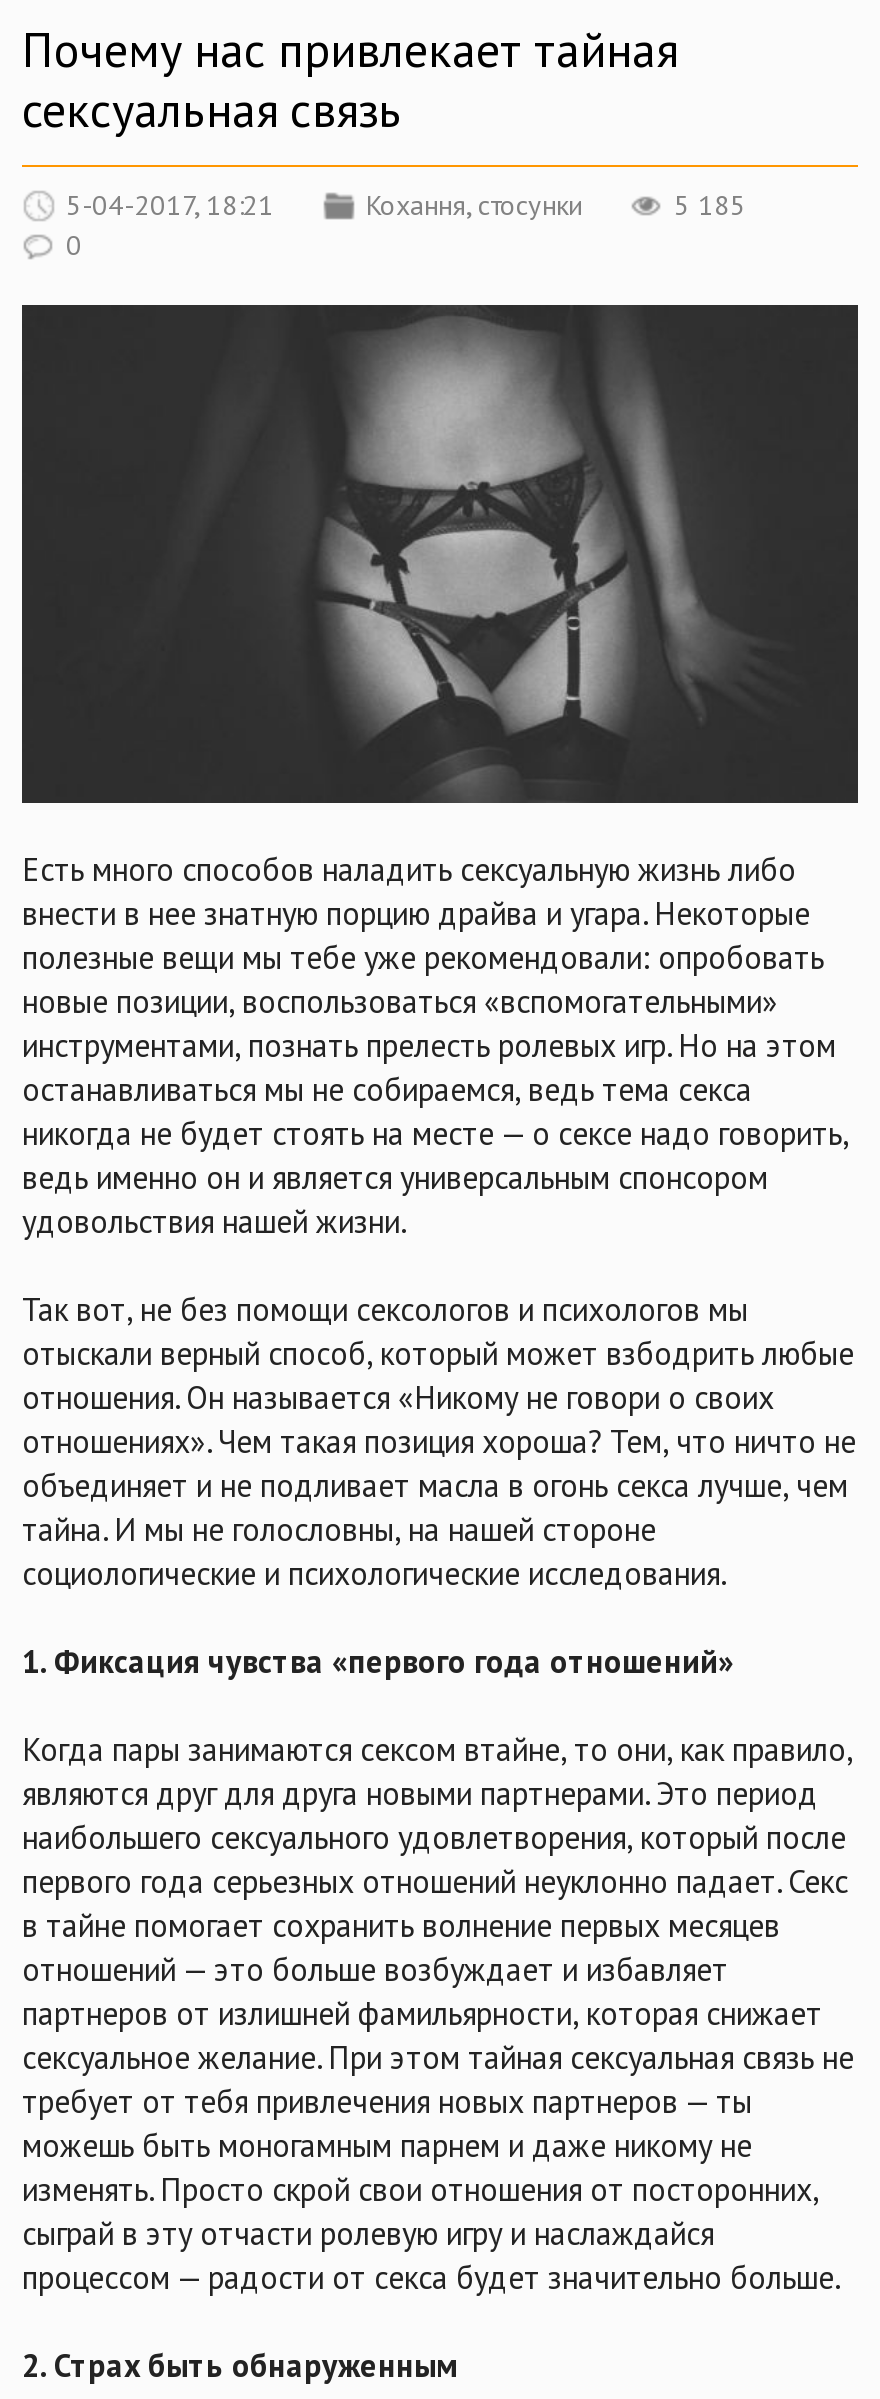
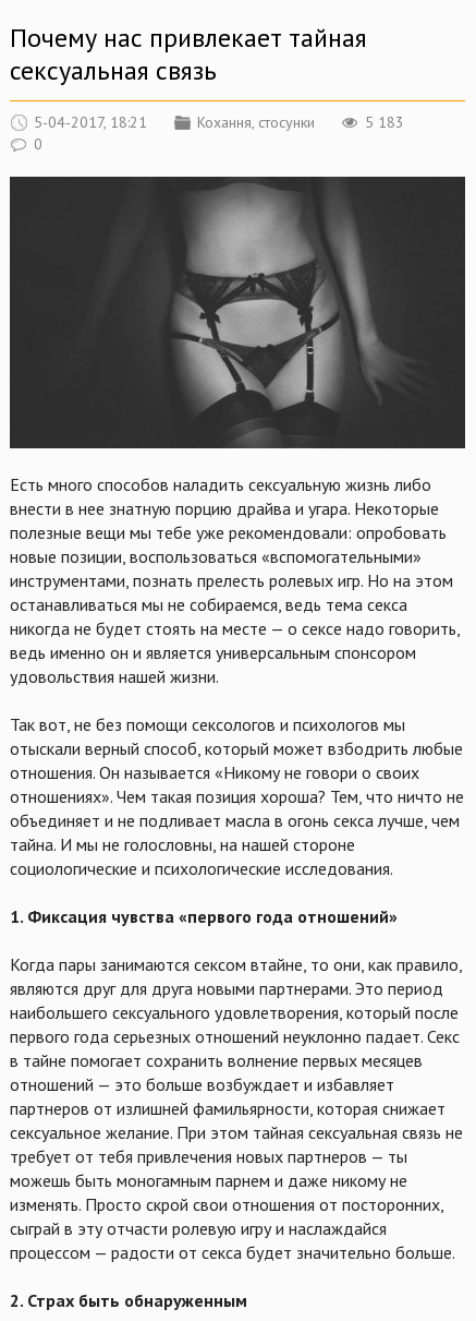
[674,187,746,223] 5 185 -> [365,112,404,132] 5 183

